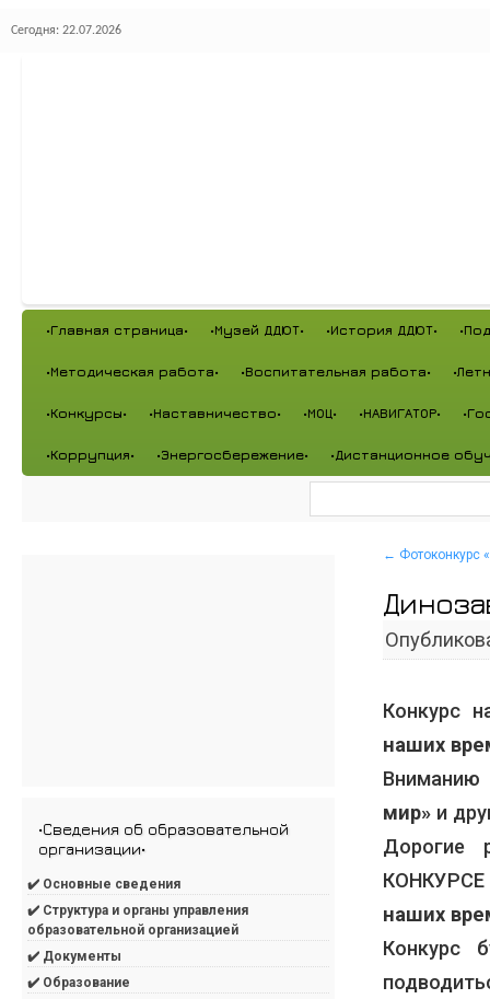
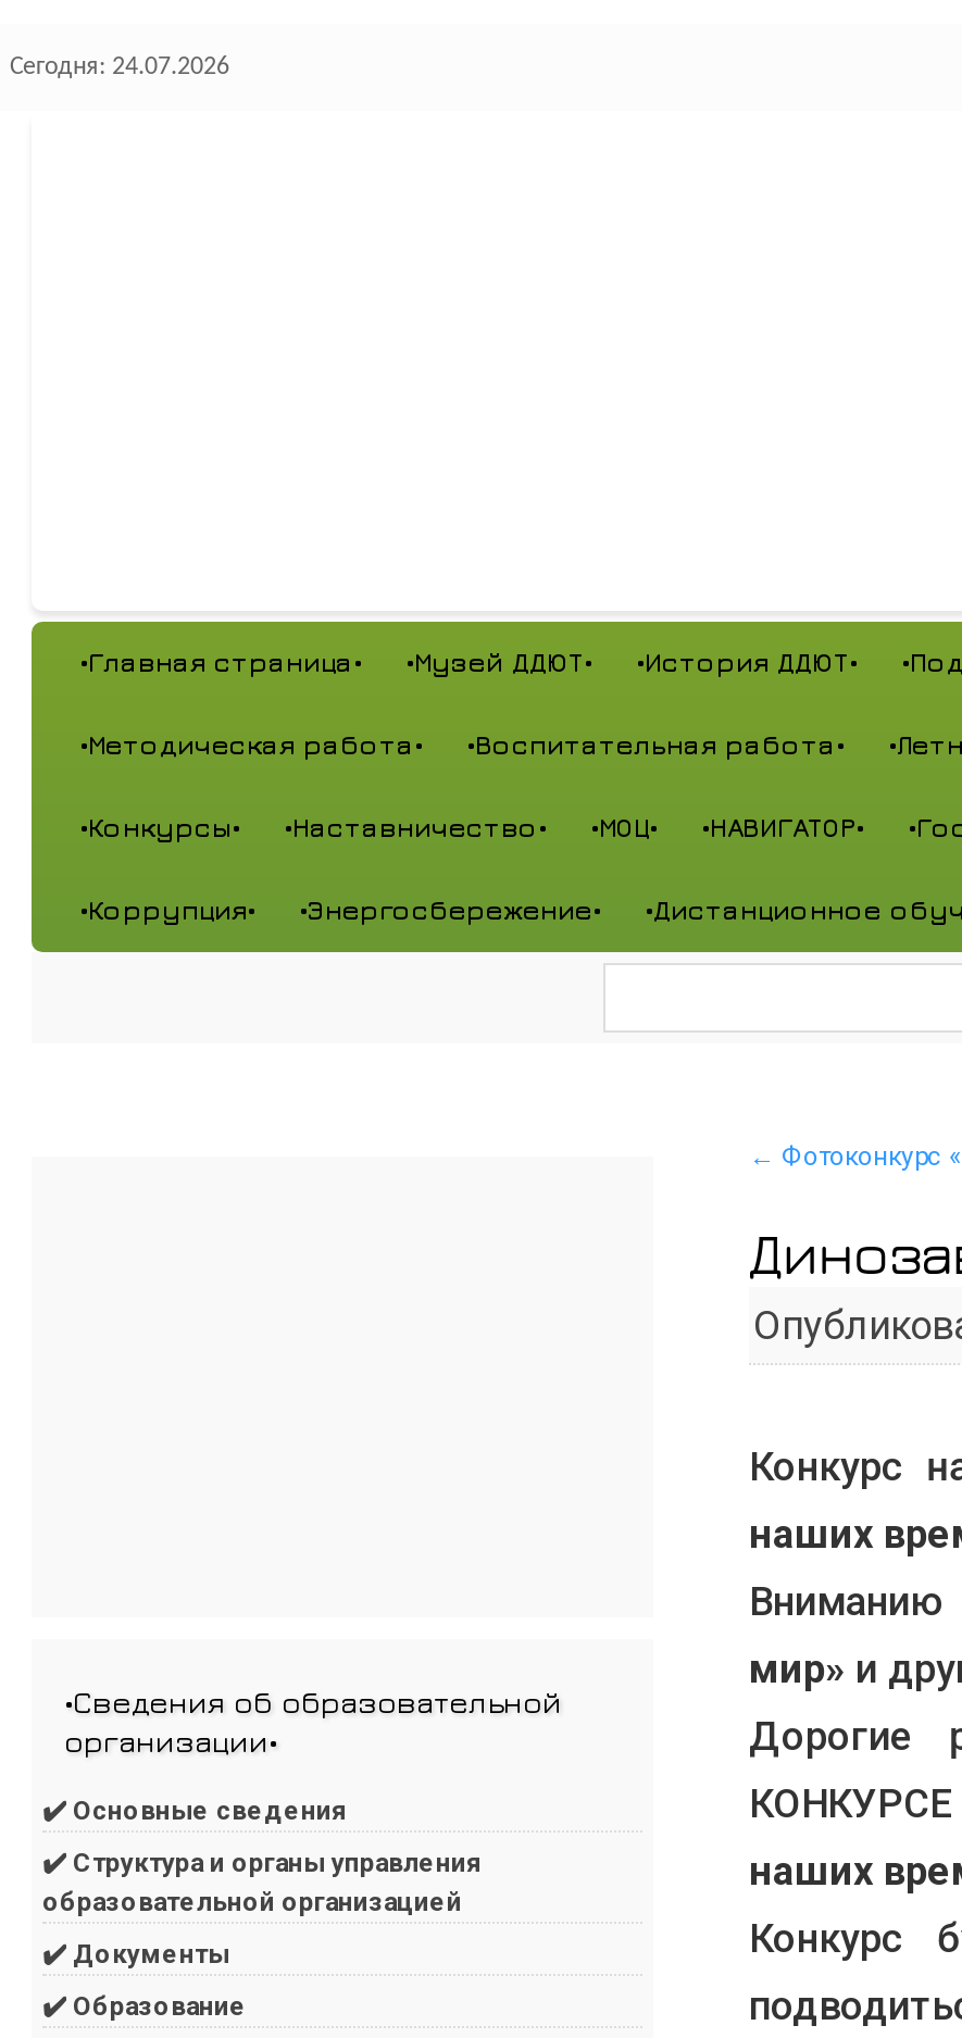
[11,24,121,37] Сегодня: 22.07.2026 -> [10,54,229,80] Сегодня: 24.07.2026

